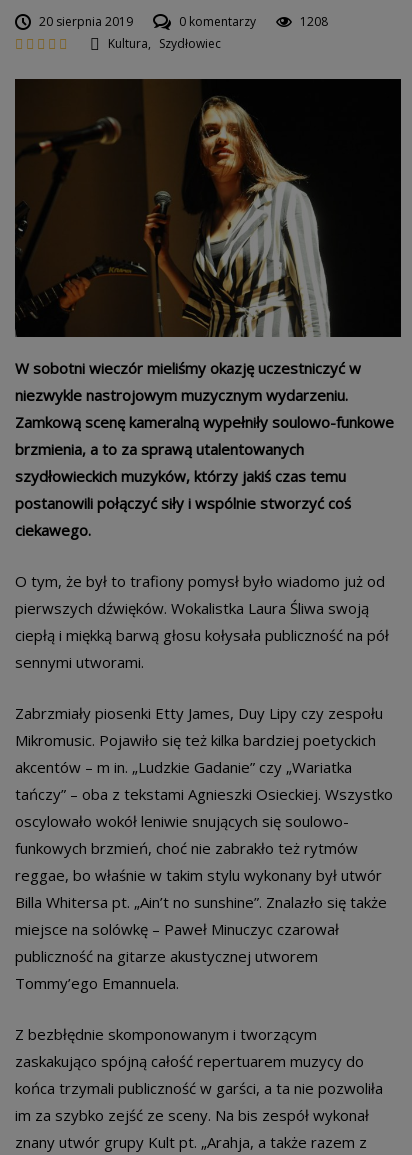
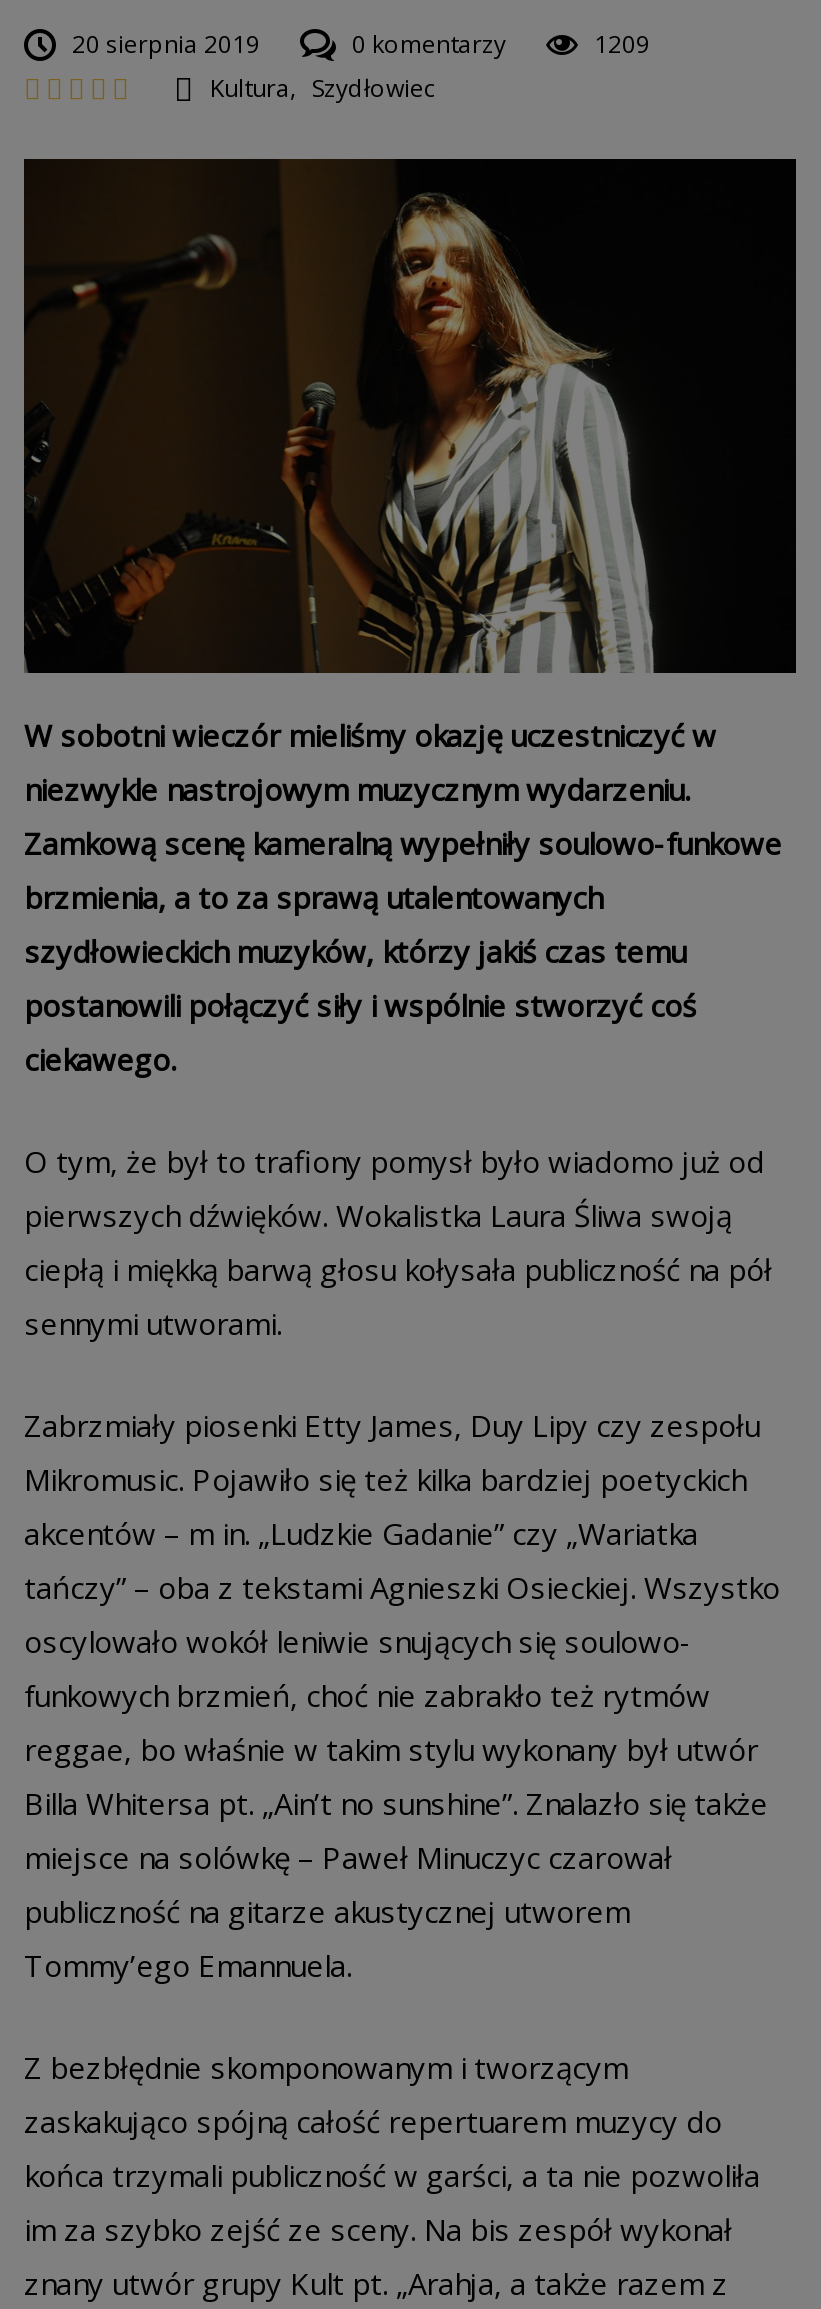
[300,13,328,30] 1208 -> [594,27,650,61] 1209

